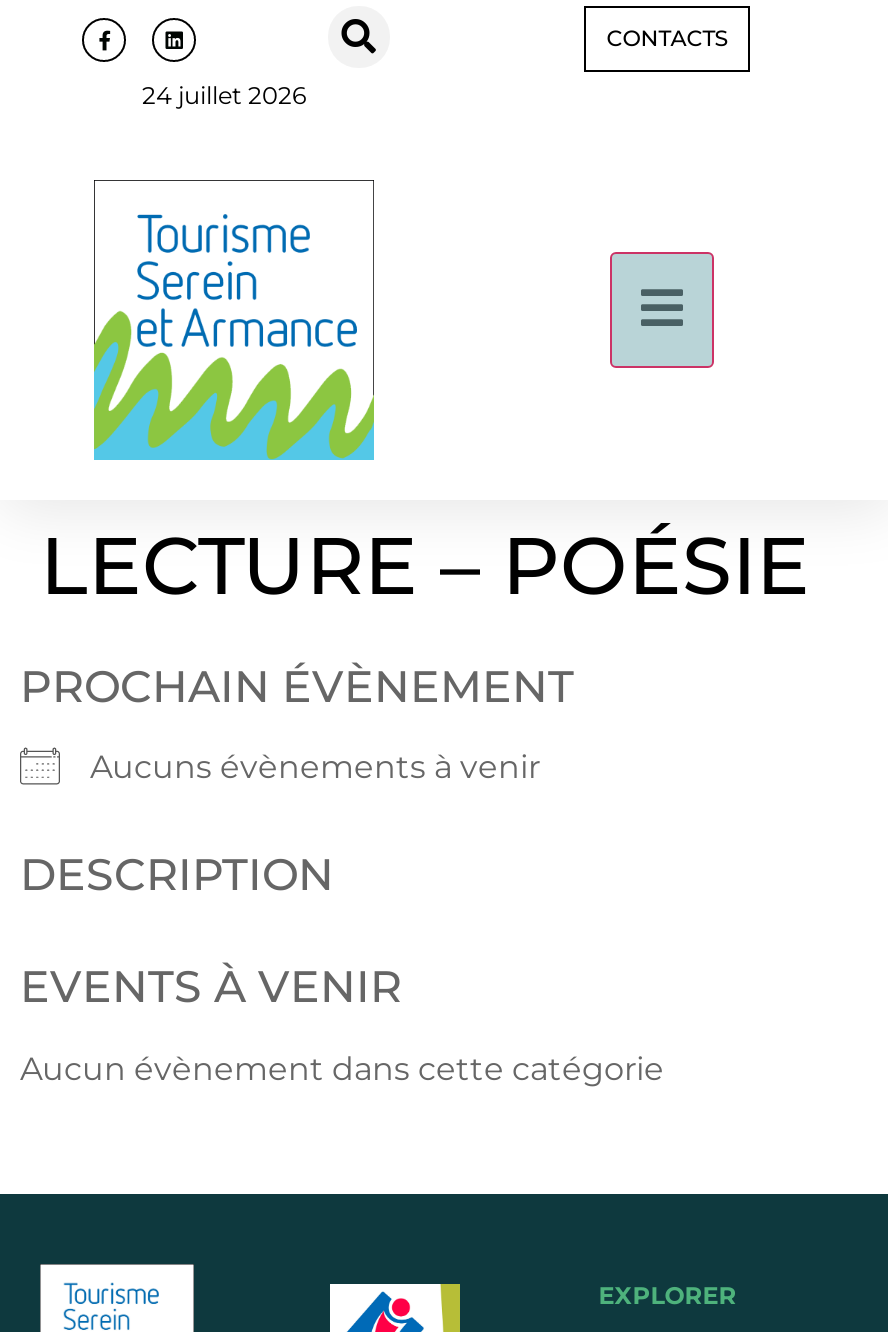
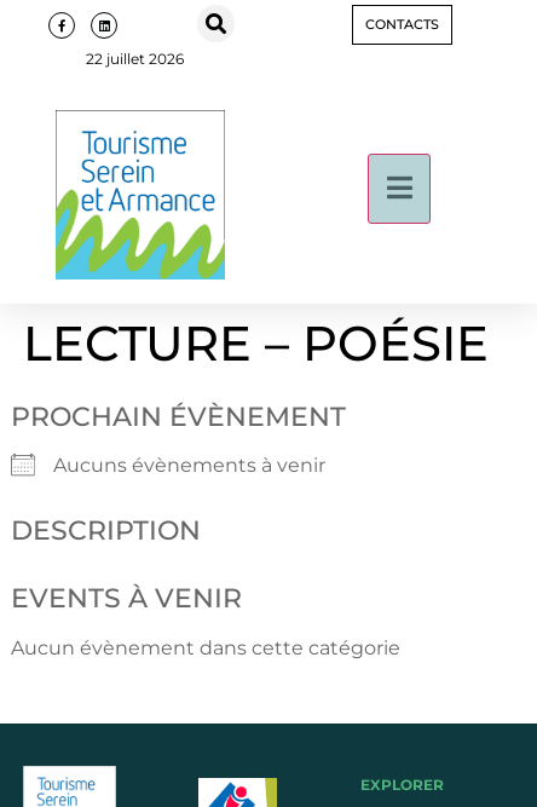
[142,80,306,110] 24 juillet 2026 -> [85,50,183,68] 22 juillet 2026

